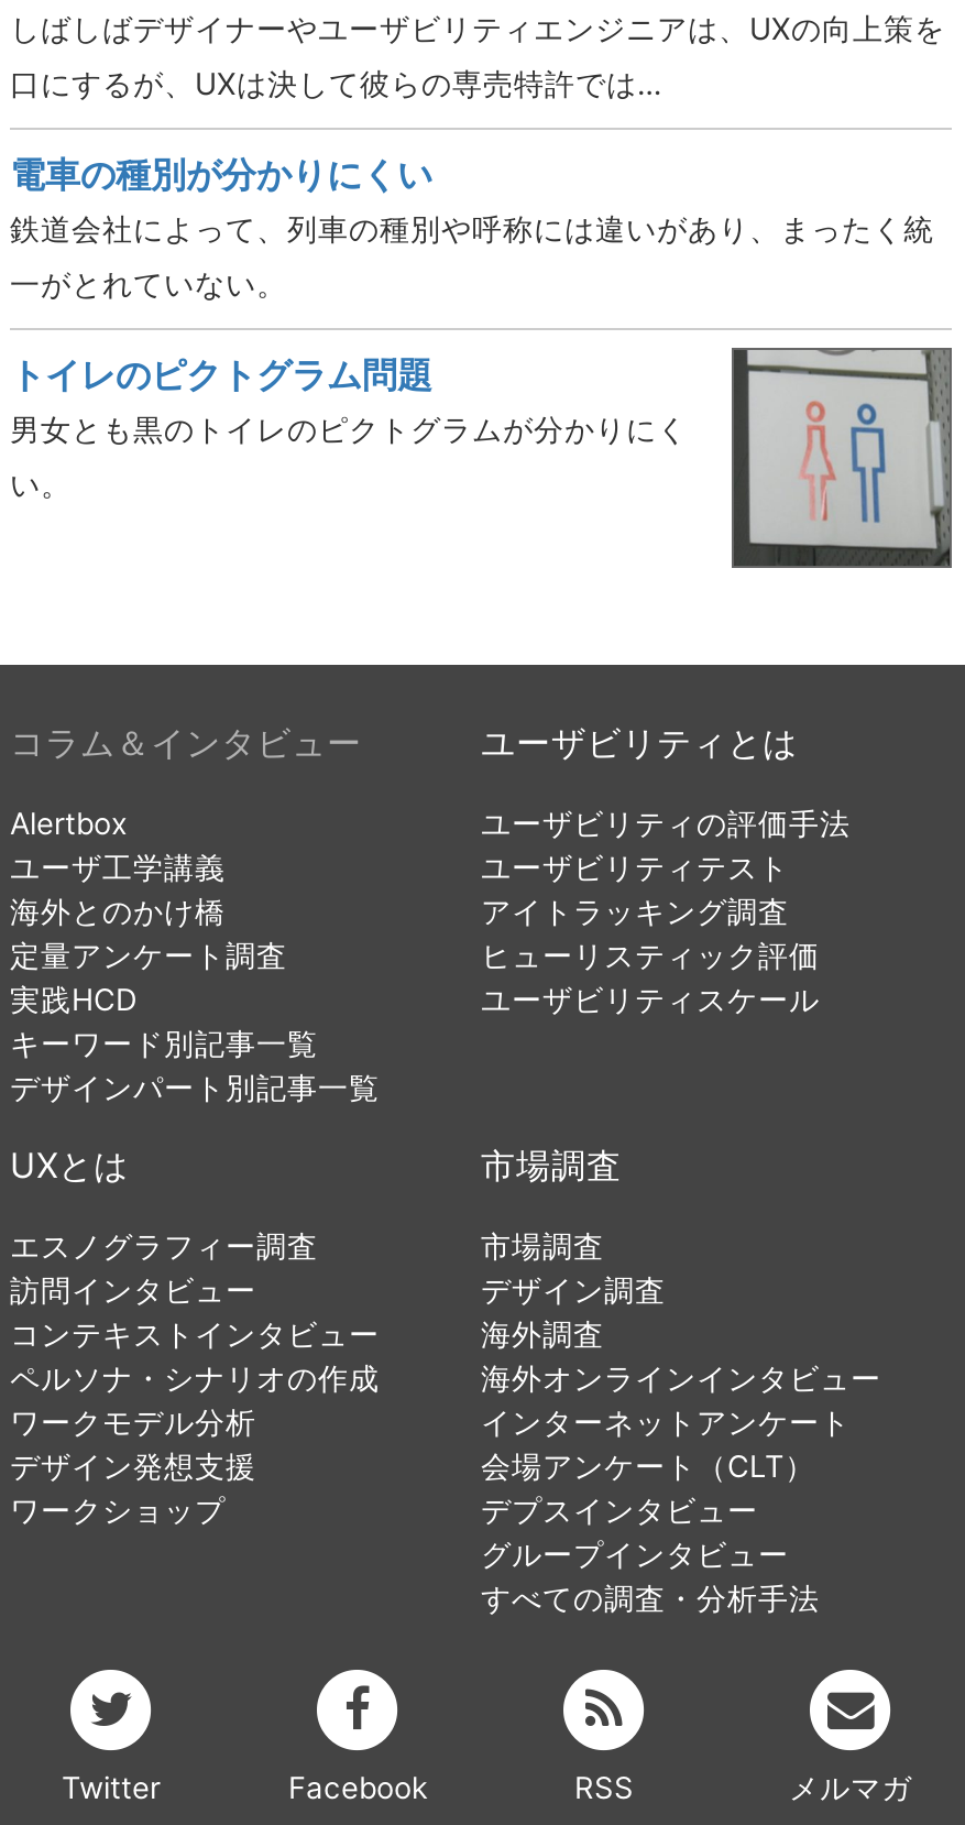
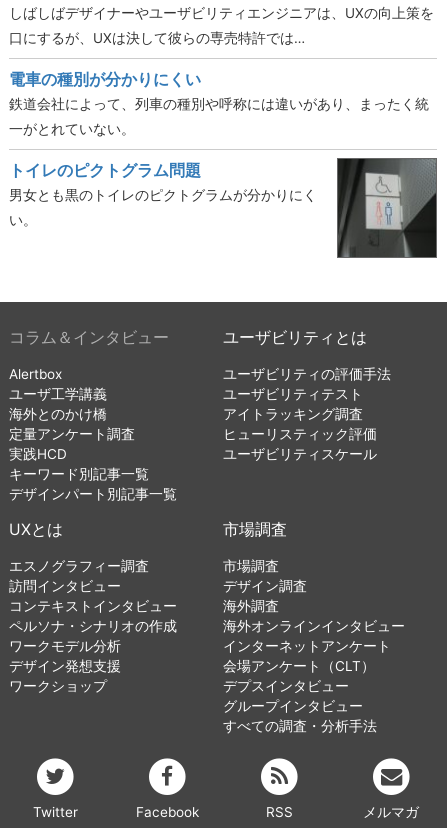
[738,348,952,566] [image] -> [339,158,436,257] [image]

